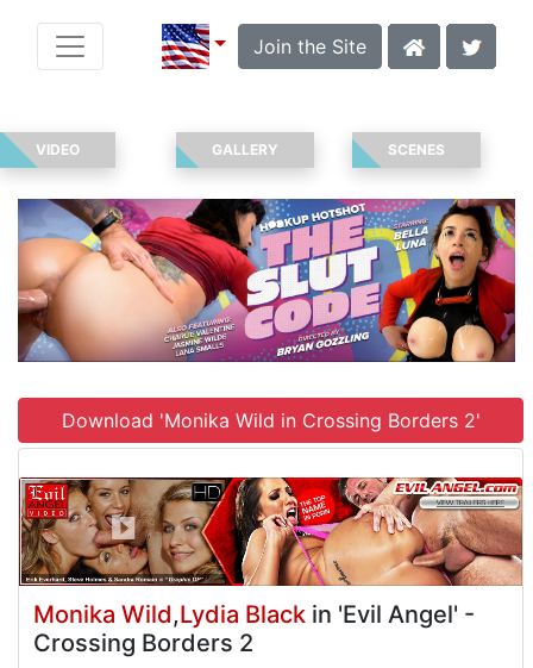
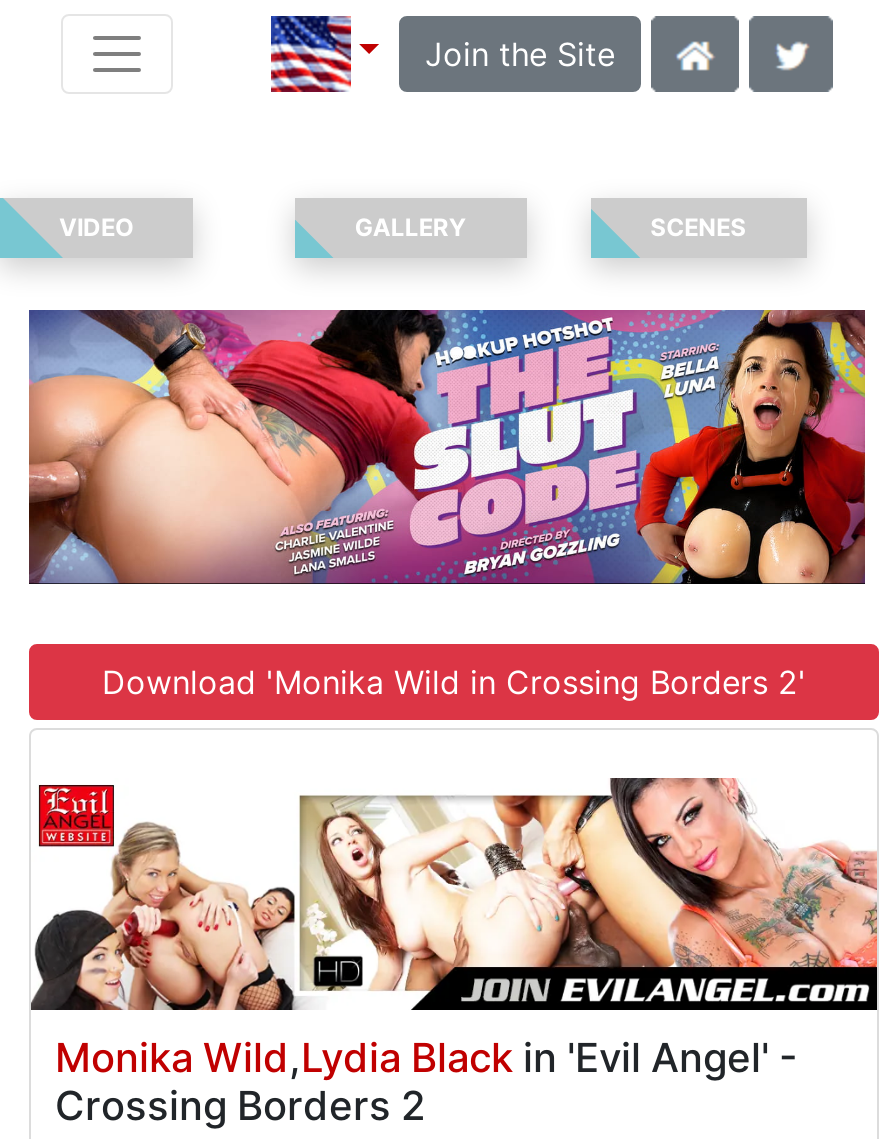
[18,476,523,587] [image] -> [31,776,879,1012] [image]

